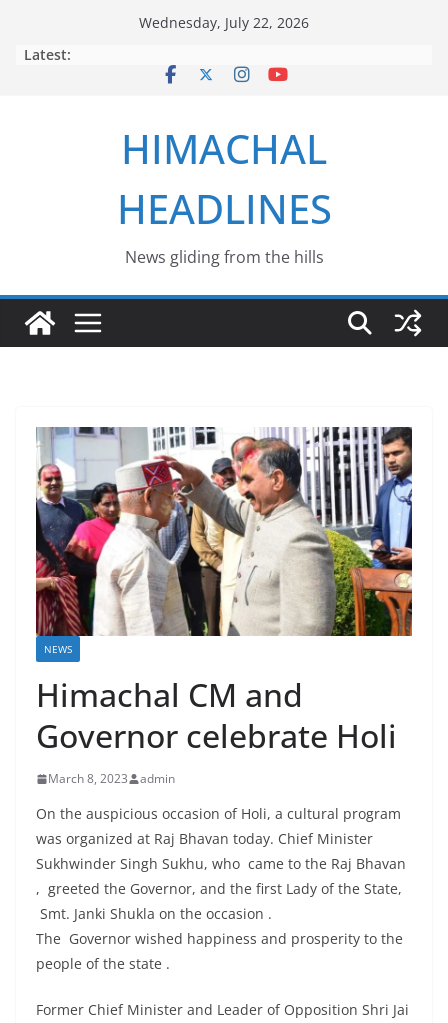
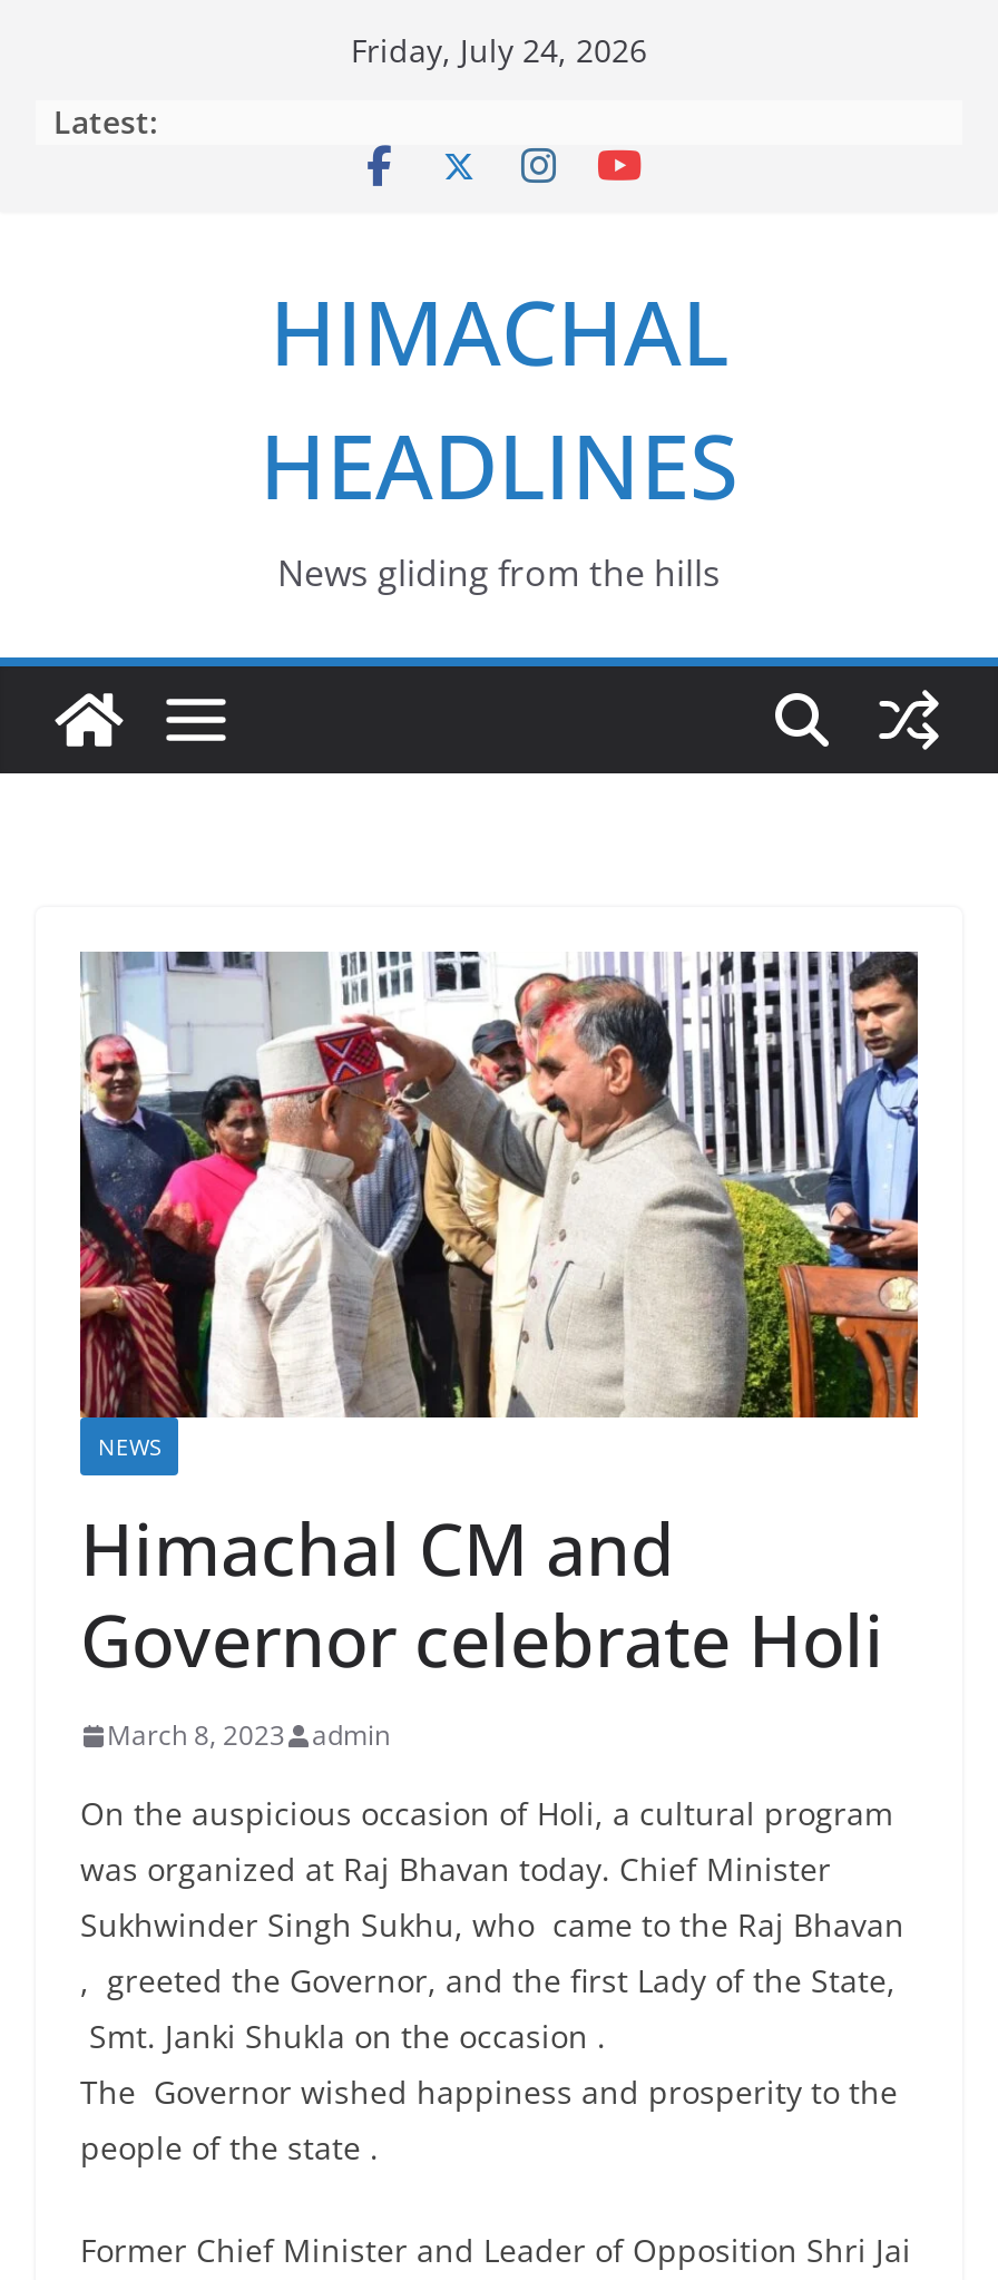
[139,13,309,32] Wednesday, July 22, 2026 -> [351,29,647,71] Friday, July 24, 2026

